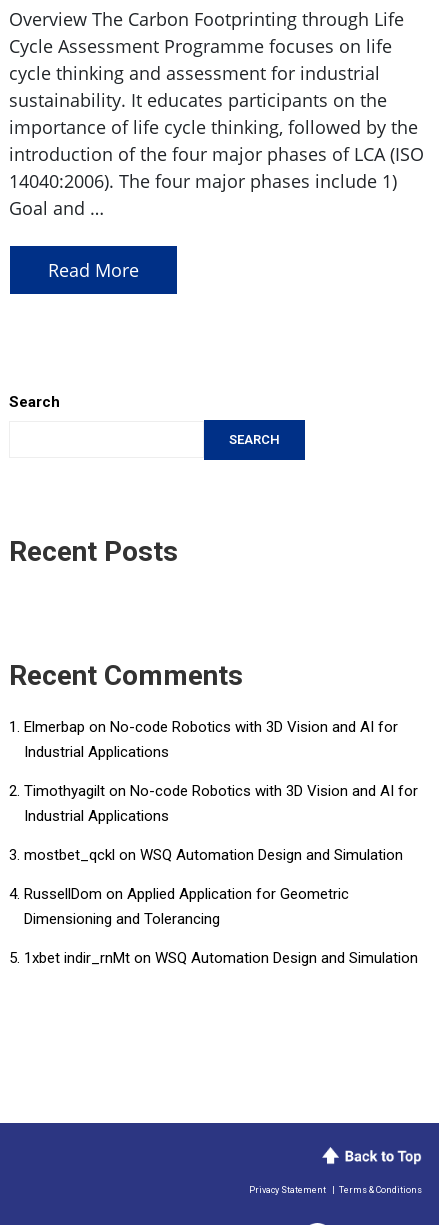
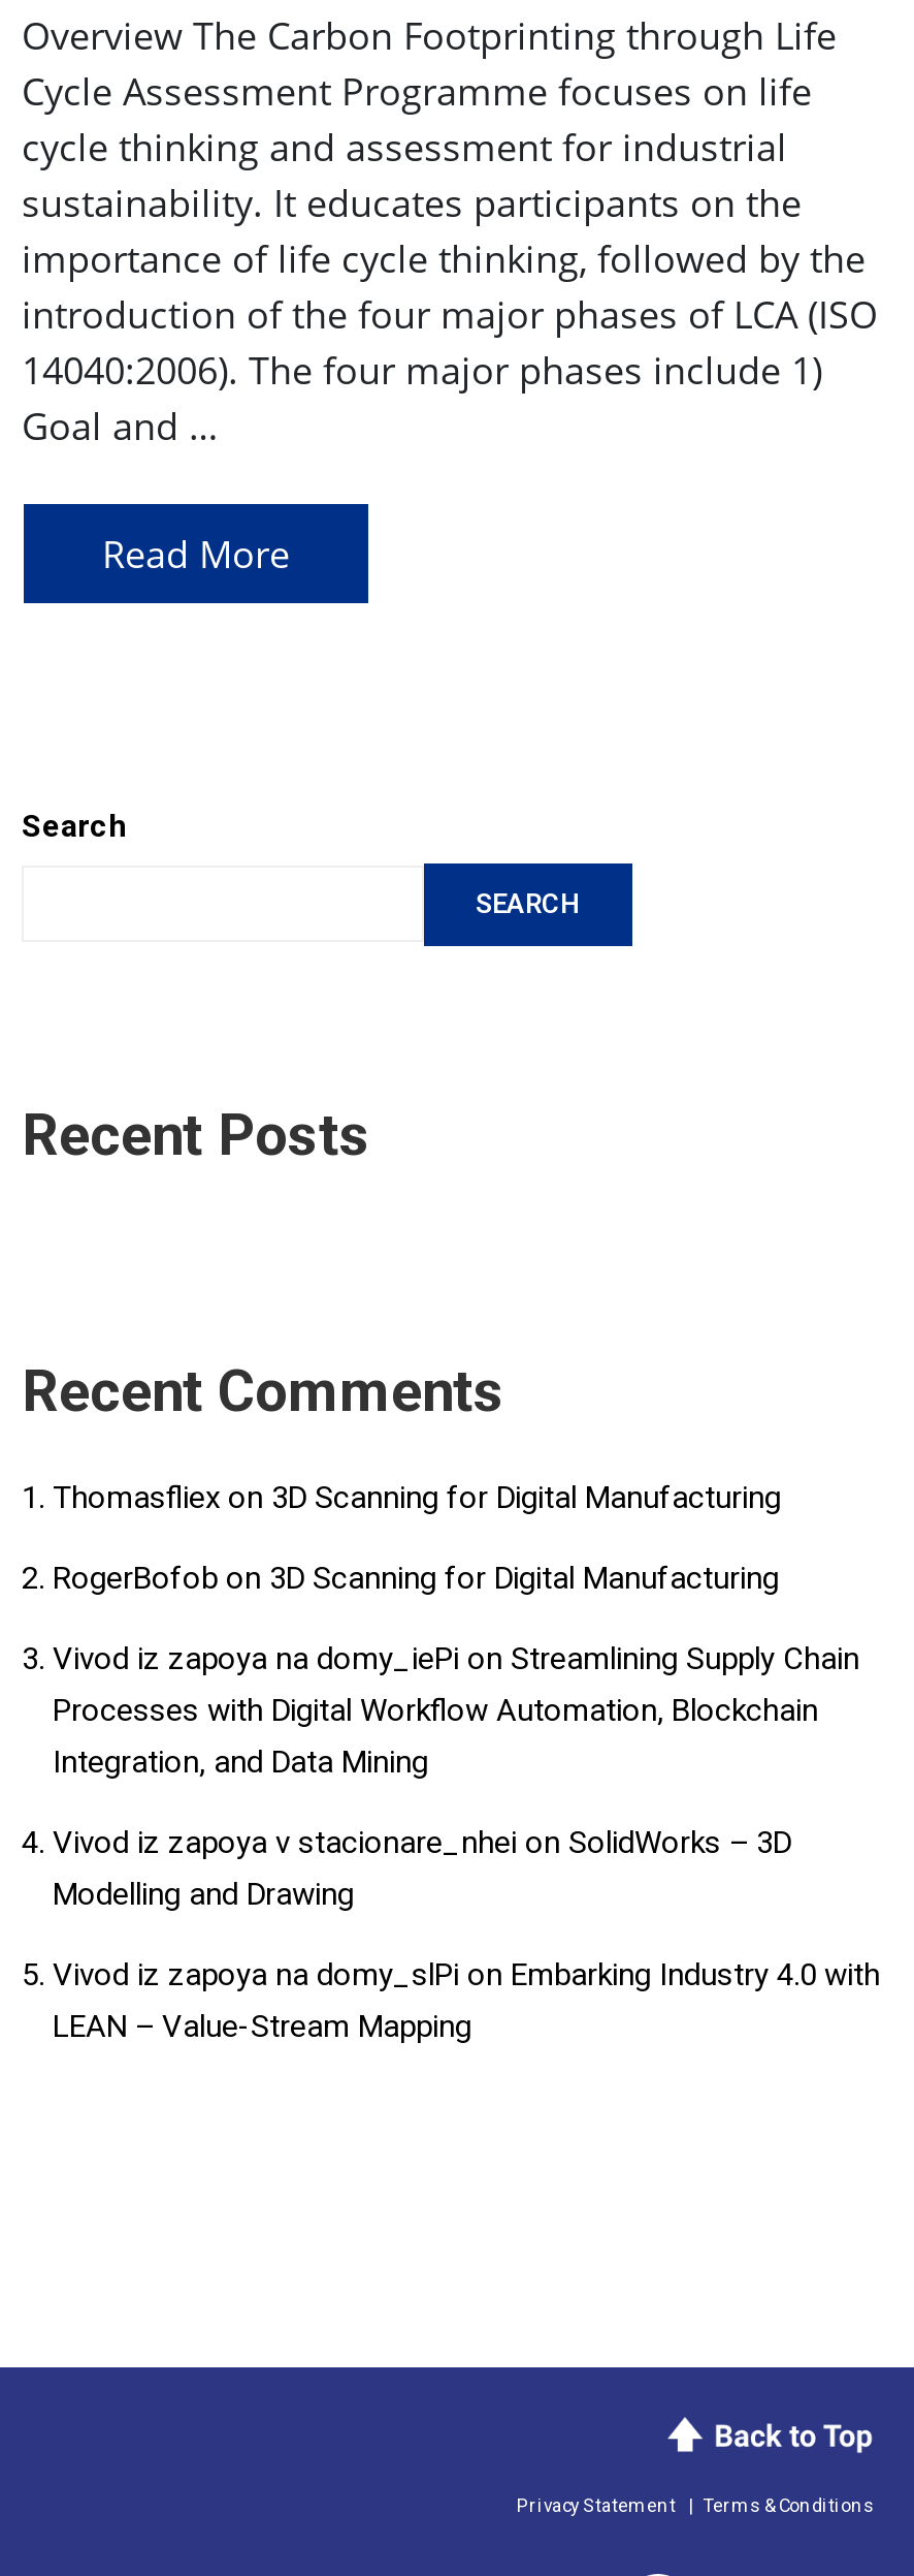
[24,718,398,761] Elmerbap on No-code Robotics with 3D Vision and AI for | Industrial Applications -> [53,1478,781,1515] Thomasfliex on 3D Scanning for Digital Manufacturing
[24,782,418,825] Timothyagilt on No-code Robotics with 3D Vision and AI for | Industrial Applications -> [53,1558,779,1596] RogerBofob on 3D Scanning for Digital Manufacturing
[24,846,403,864] mostbet_qckl on WSQ Automation Design and Simulation -> [53,1639,859,1779] Vivod iz zapoya na domy_iePi on Streamlining Supply Chain | Processes with Digital Workflow Automation, Blockchain | Integration, and Data Mining
[24,885,349,928] RussellDom on Applied Application for Geometric | Dimensioning and Tolerancing -> [53,1823,791,1912] Vivod iz zapoya v stacionare_nhei on SolidWorks – 3D | Modelling and Drawing
[24,949,418,967] 1xbet indir_rnMt on WSQ Automation Design and Simulation -> [53,1955,880,2044] Vivod iz zapoya na domy_slPi on Embarking Industry 4.0 with | LEAN – Value-Stream Mapping

